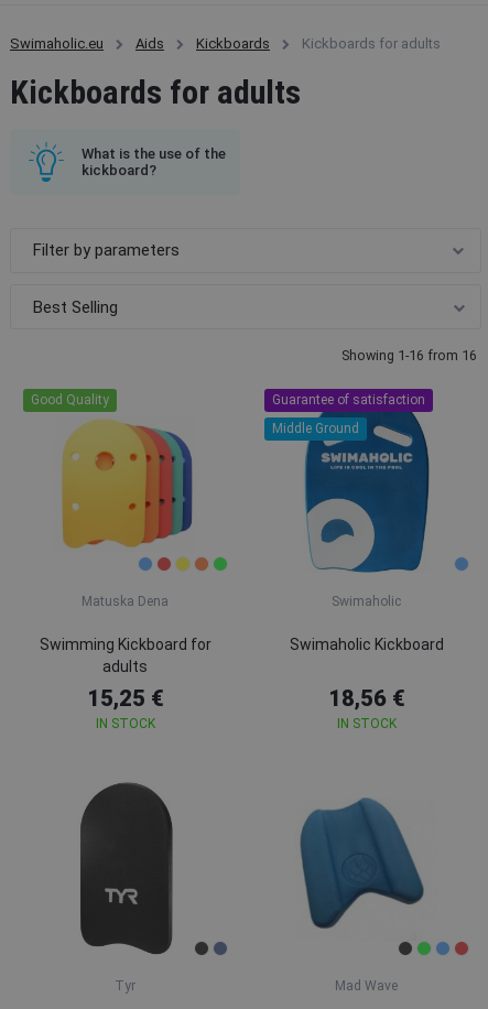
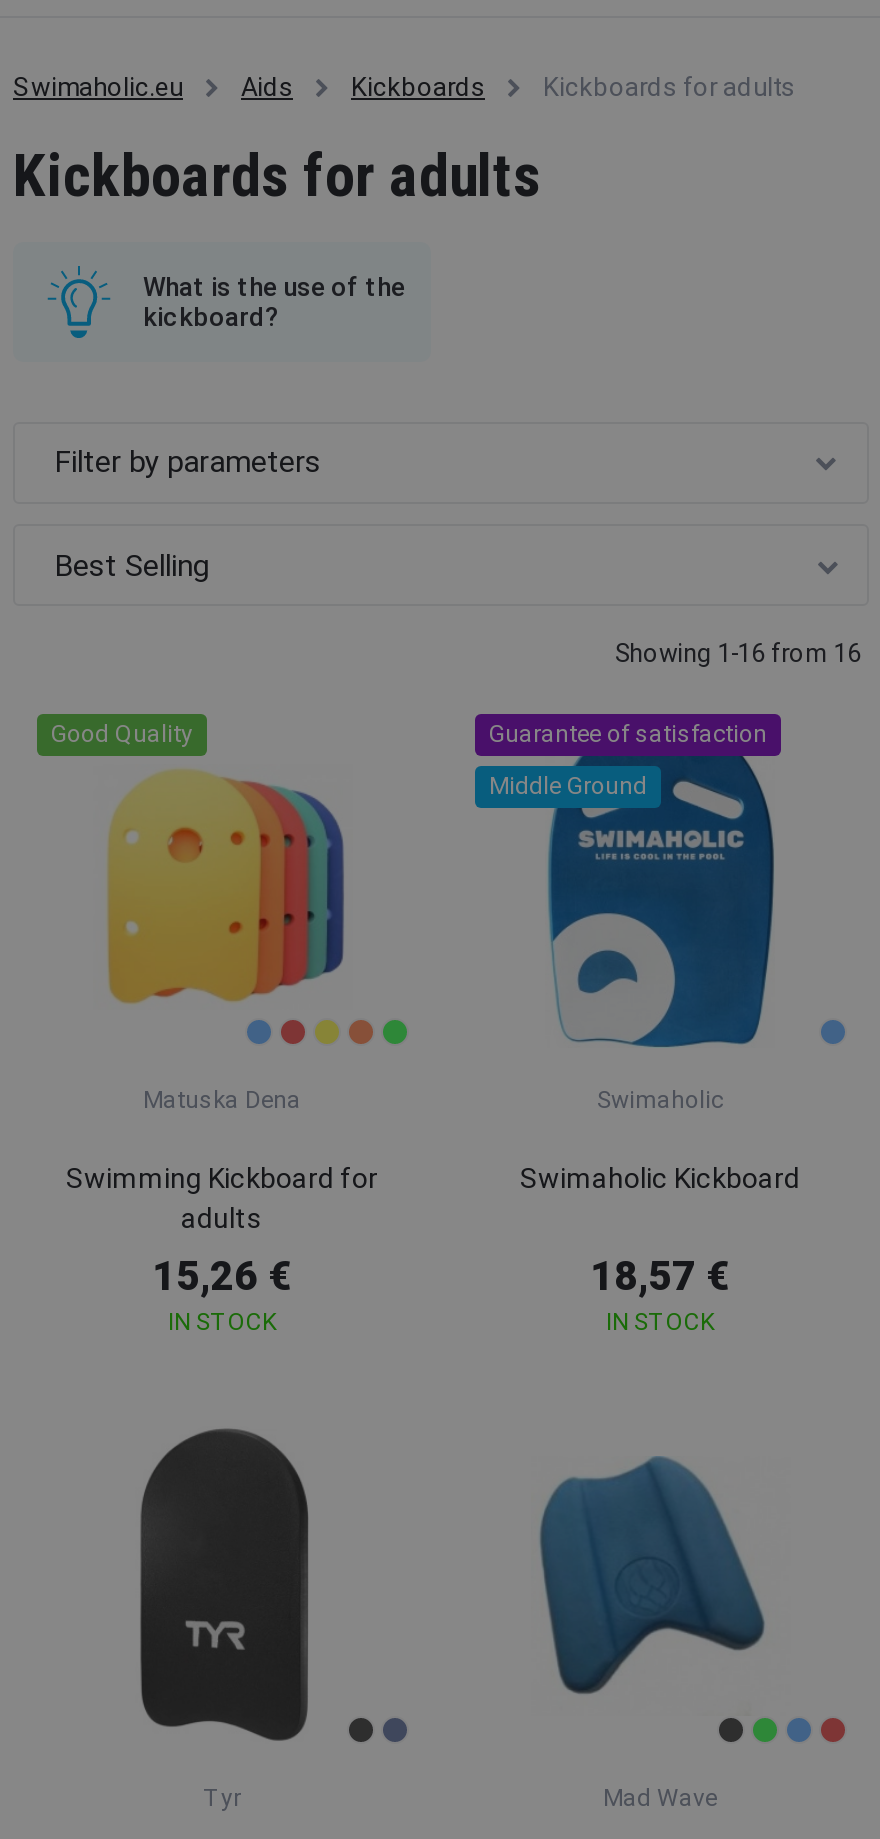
[86,685,164,712] 15,25 € -> [152,1252,292,1300] 15,26 €
[328,685,405,712] 18,56 € -> [590,1252,730,1300] 18,57 €

